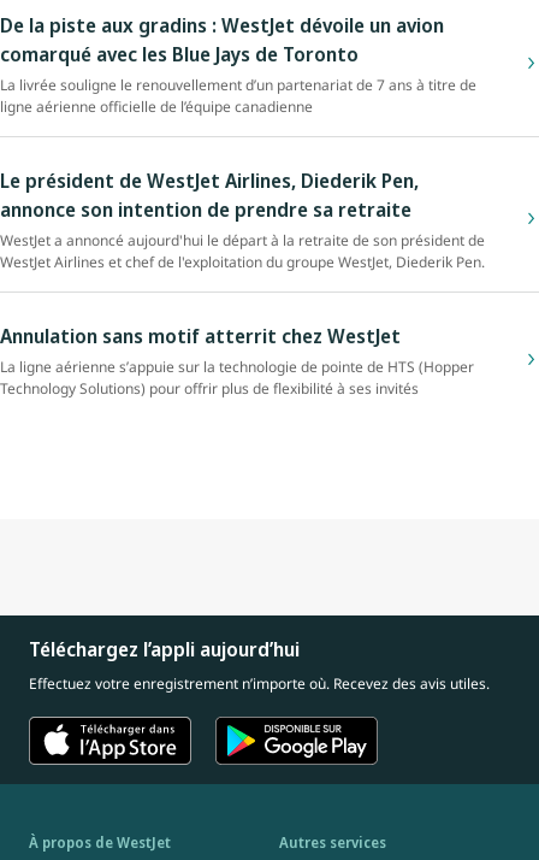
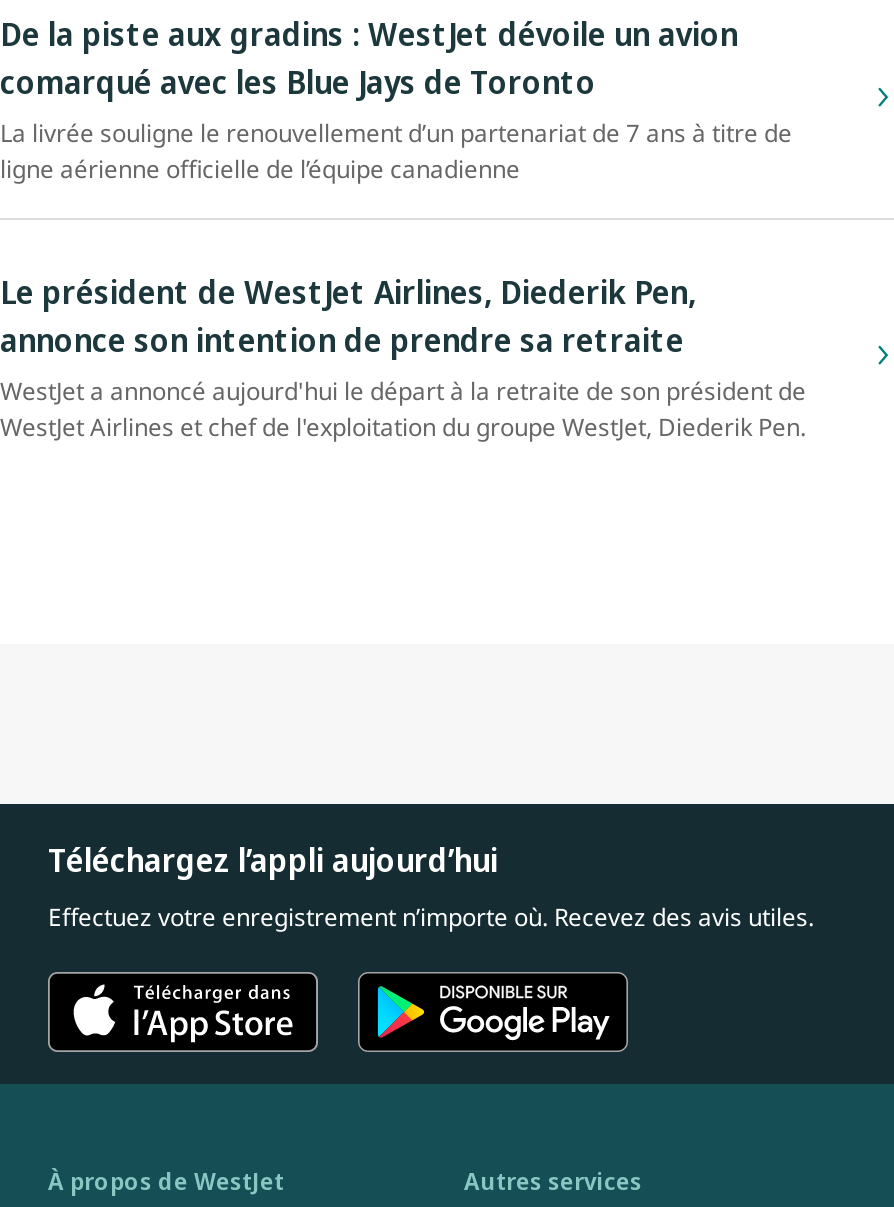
[0,323,474,399] Annulation sans motif atterrit chez WestJet | La ligne aérienne s’appuie sur la technologie de pointe de HTS (Hopper | Technology Solutions) pour offrir plus de flexibilité à ses invités -> none

